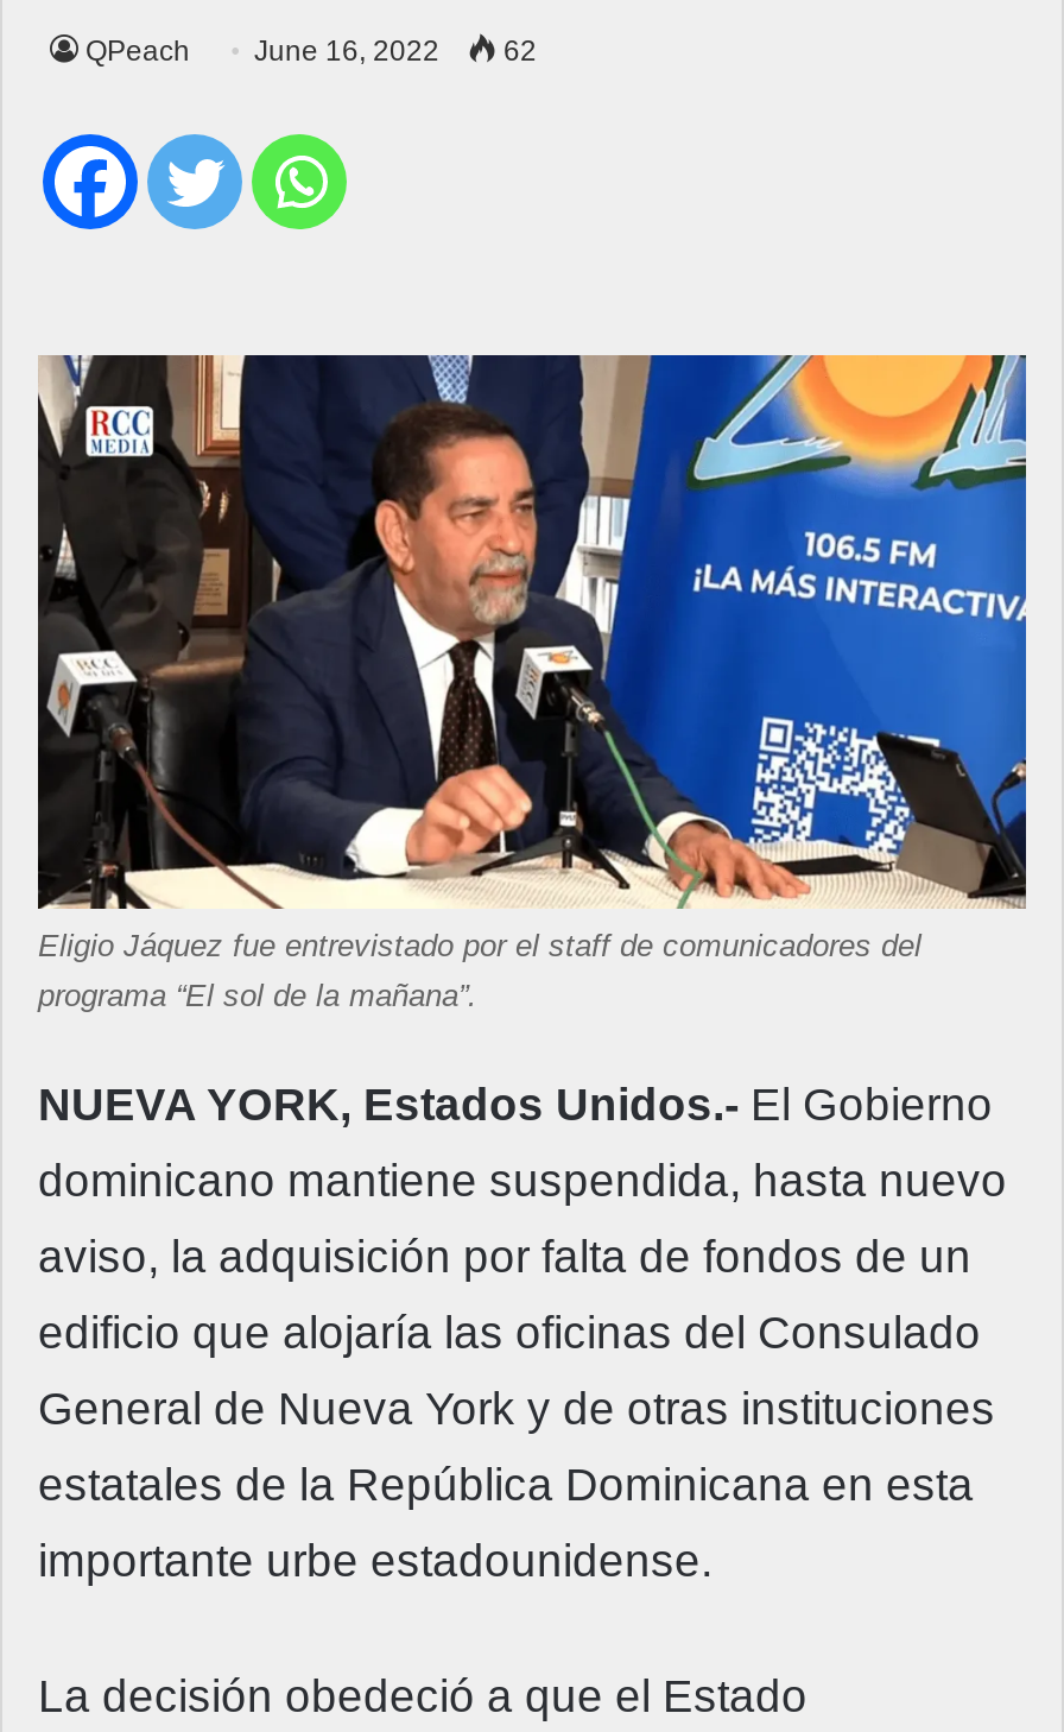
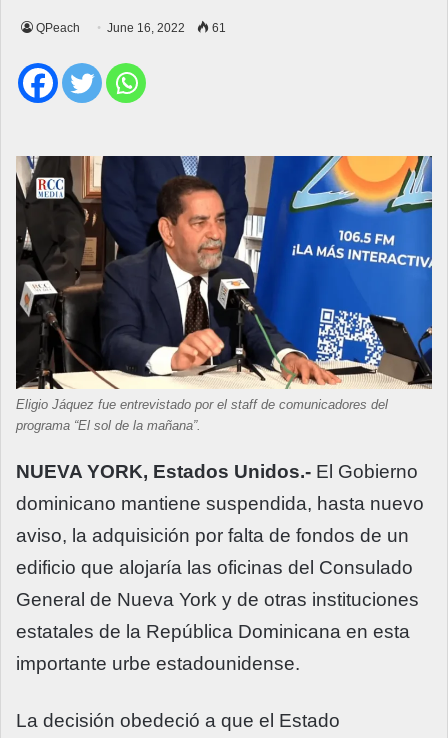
[85,33,537,67] QPeach June 16, 2022 62 -> [36,21,226,35] QPeach June 16, 2022 61

